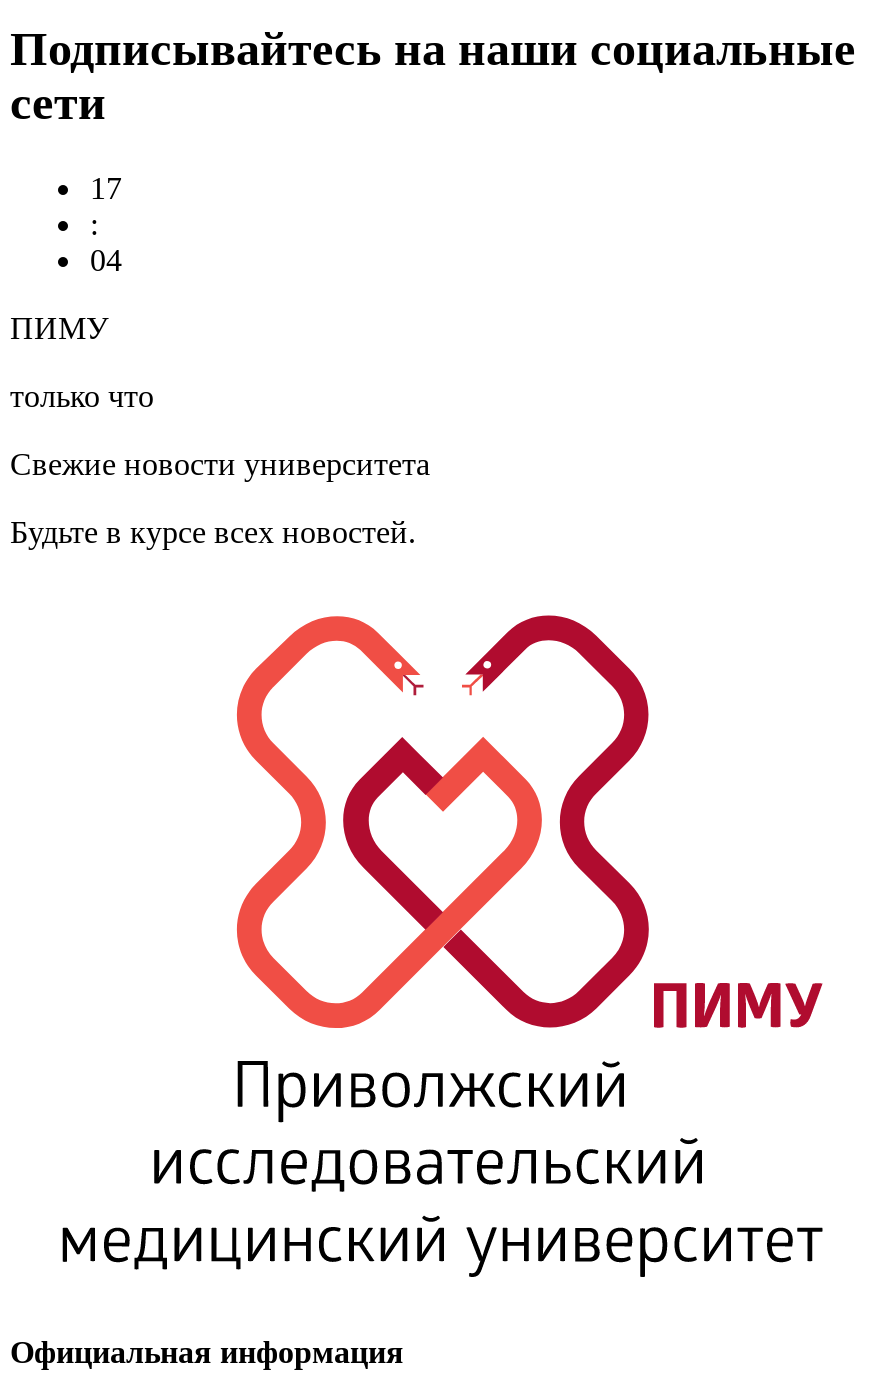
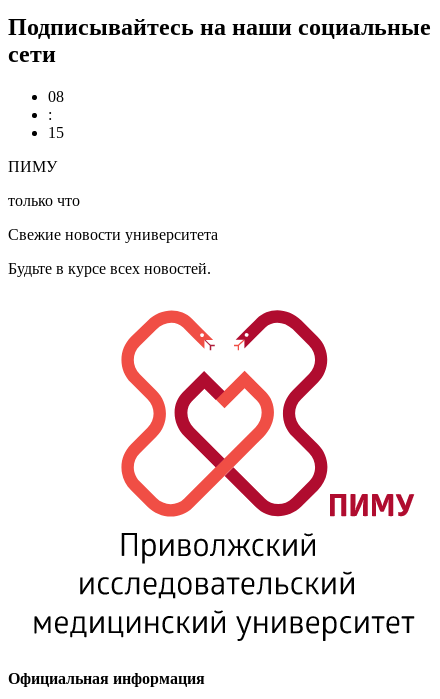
[90,170,122,204] 17 -> [48,88,64,105] 08
[90,242,122,276] 04 -> [48,124,64,141] 15

